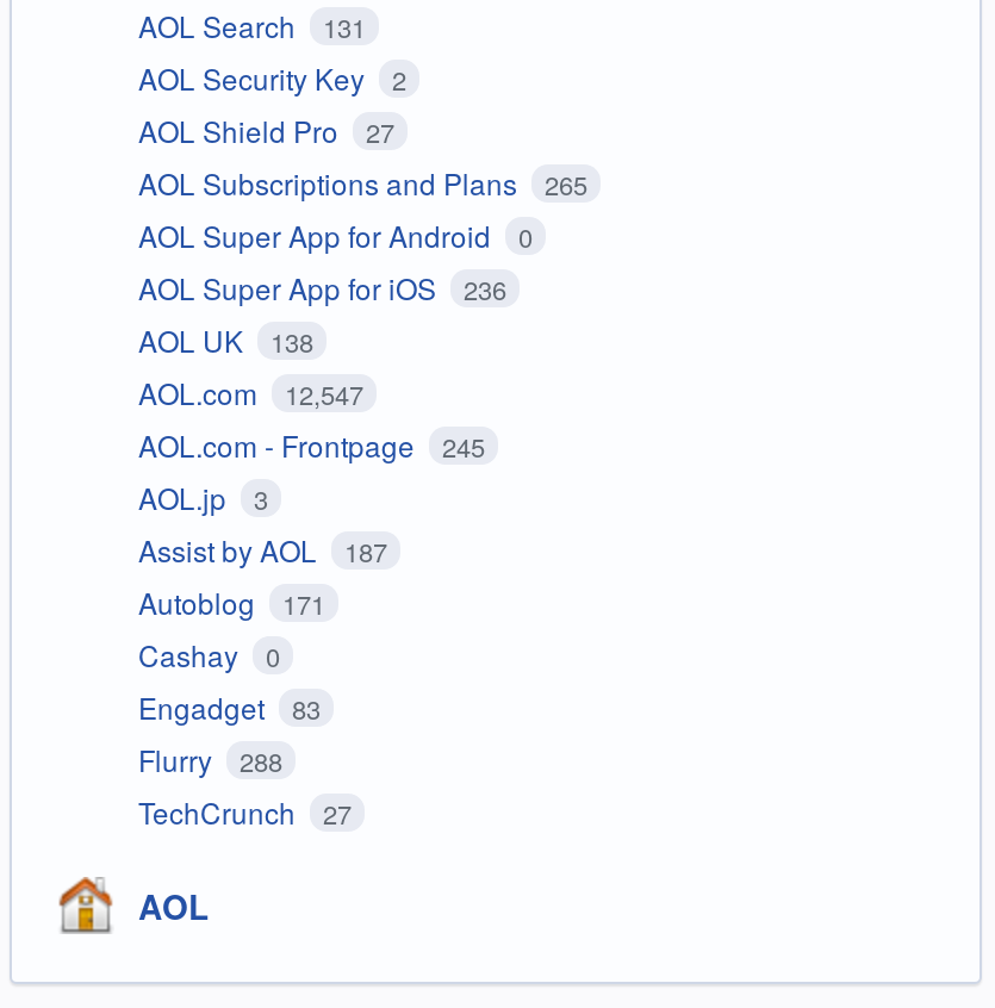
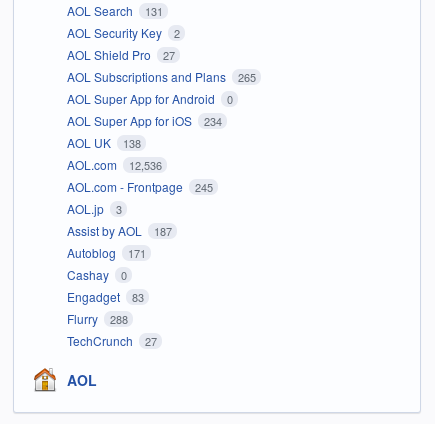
[138,268,506,308] AOL Super App for iOS 236 -> [67,112,221,129] AOL Super App for iOS 234
[138,372,363,413] AOL.com 12,547 -> [67,156,161,173] AOL.com 12,536

